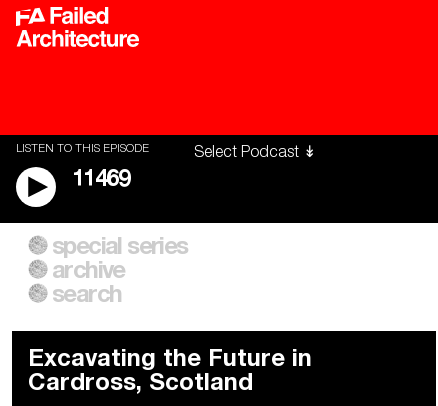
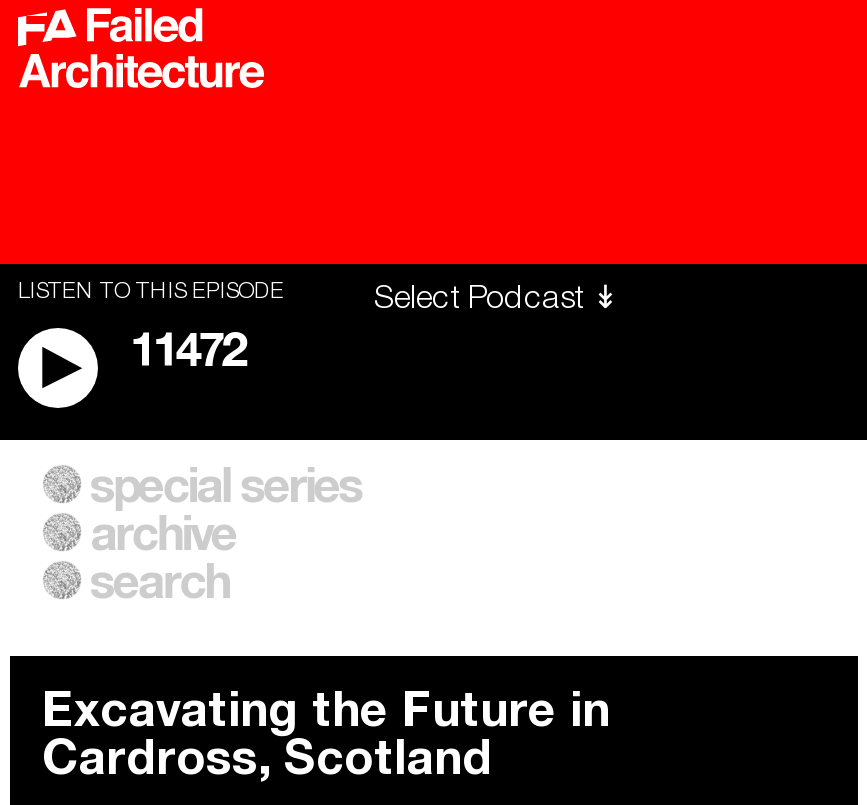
[72,167,129,191] 11469 -> [130,328,244,376] 11472

